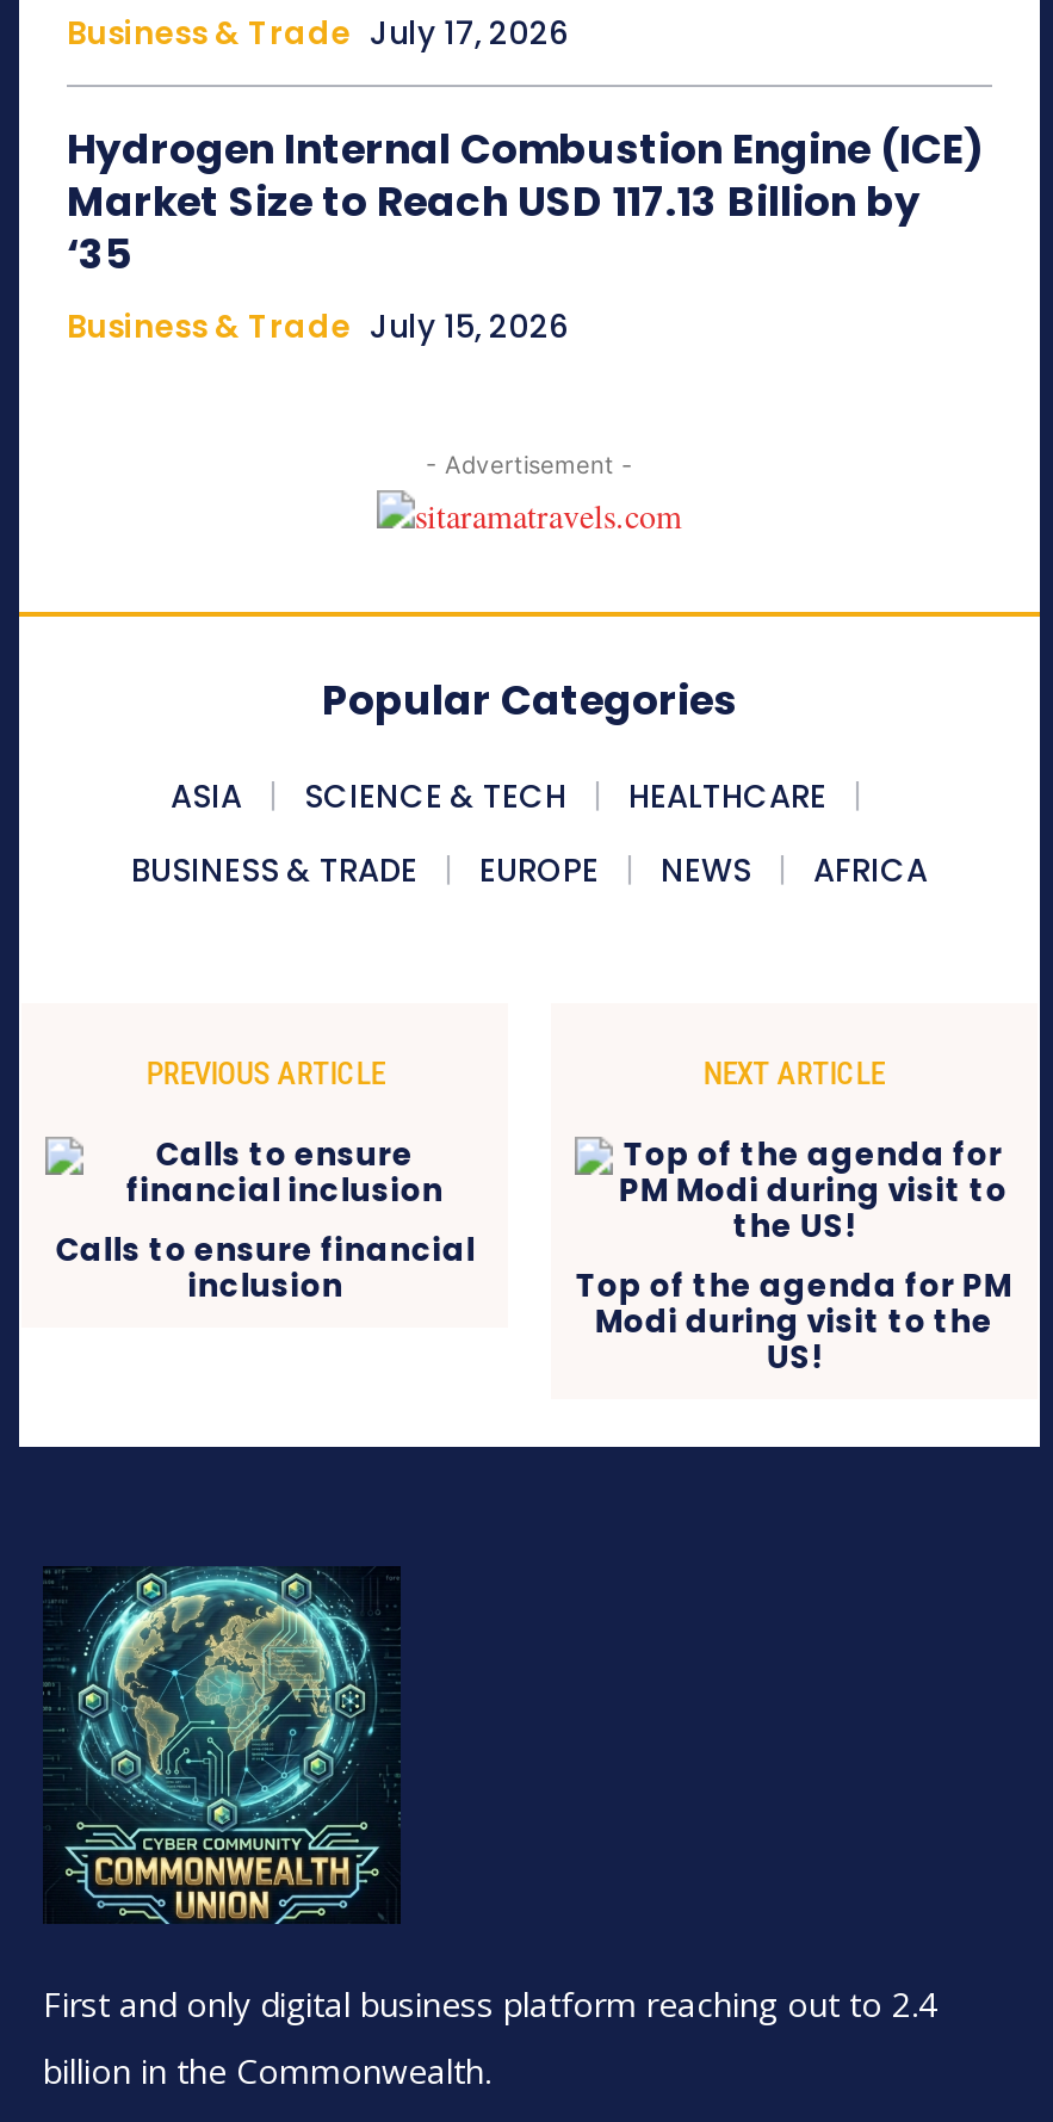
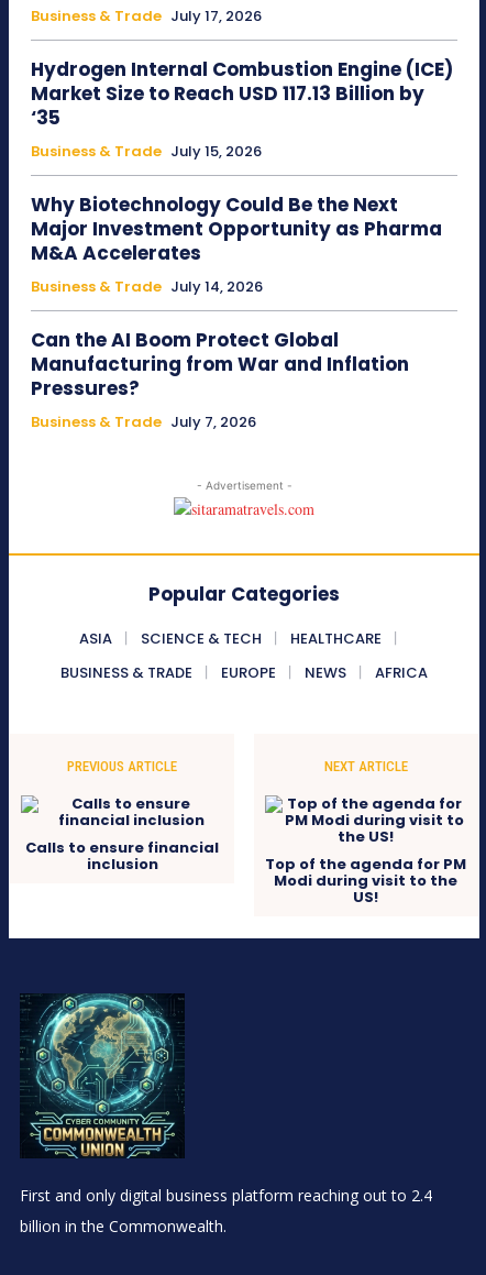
none -> [31,192,442,433] Why Biotechnology Could Be the Next | Major Investment Opportunity as Pharma | M&A Accelerates | Business & Trade July 14, 2026 | Can the AI Boom Protect Global | Manufacturing from War and Inflation | Pressures? | Business & Trade July 7, 2026

